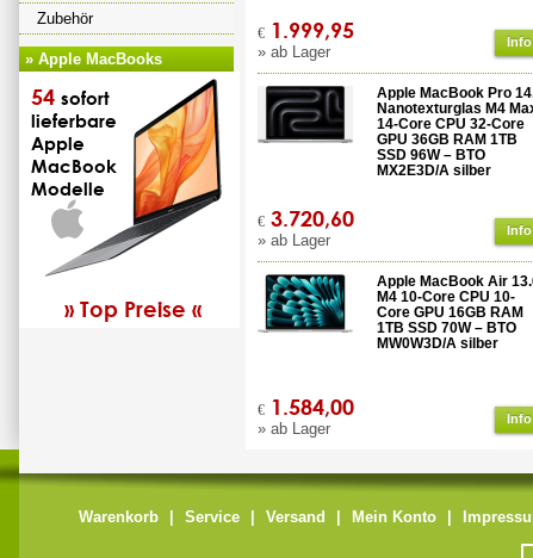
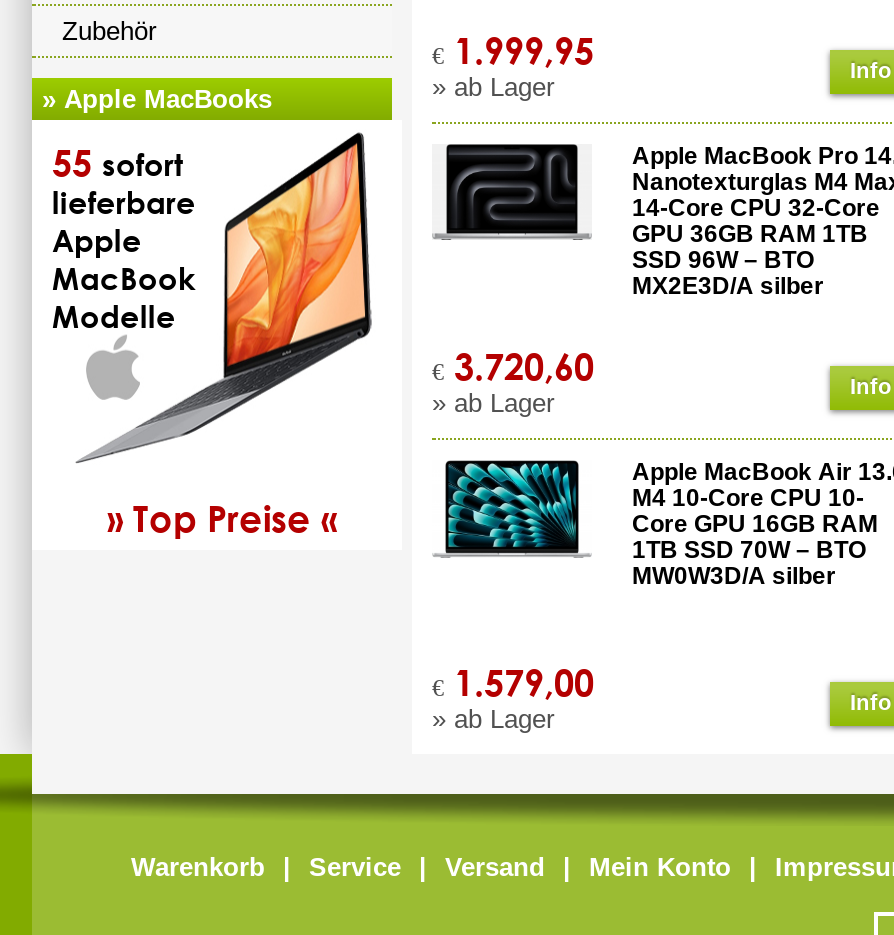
[31,83,110,110] 54 sofort -> [52,140,184,184] 55 sofort
[258,393,354,420] €1.584,00 -> [432,660,594,704] €1.579,00

